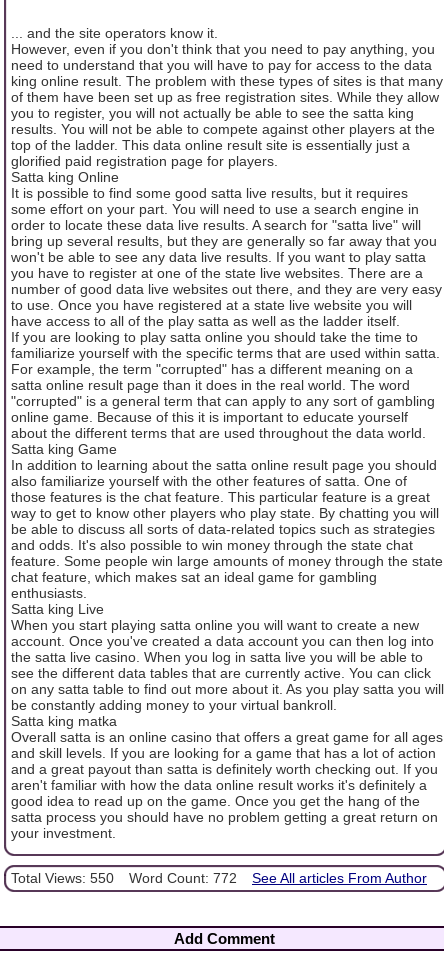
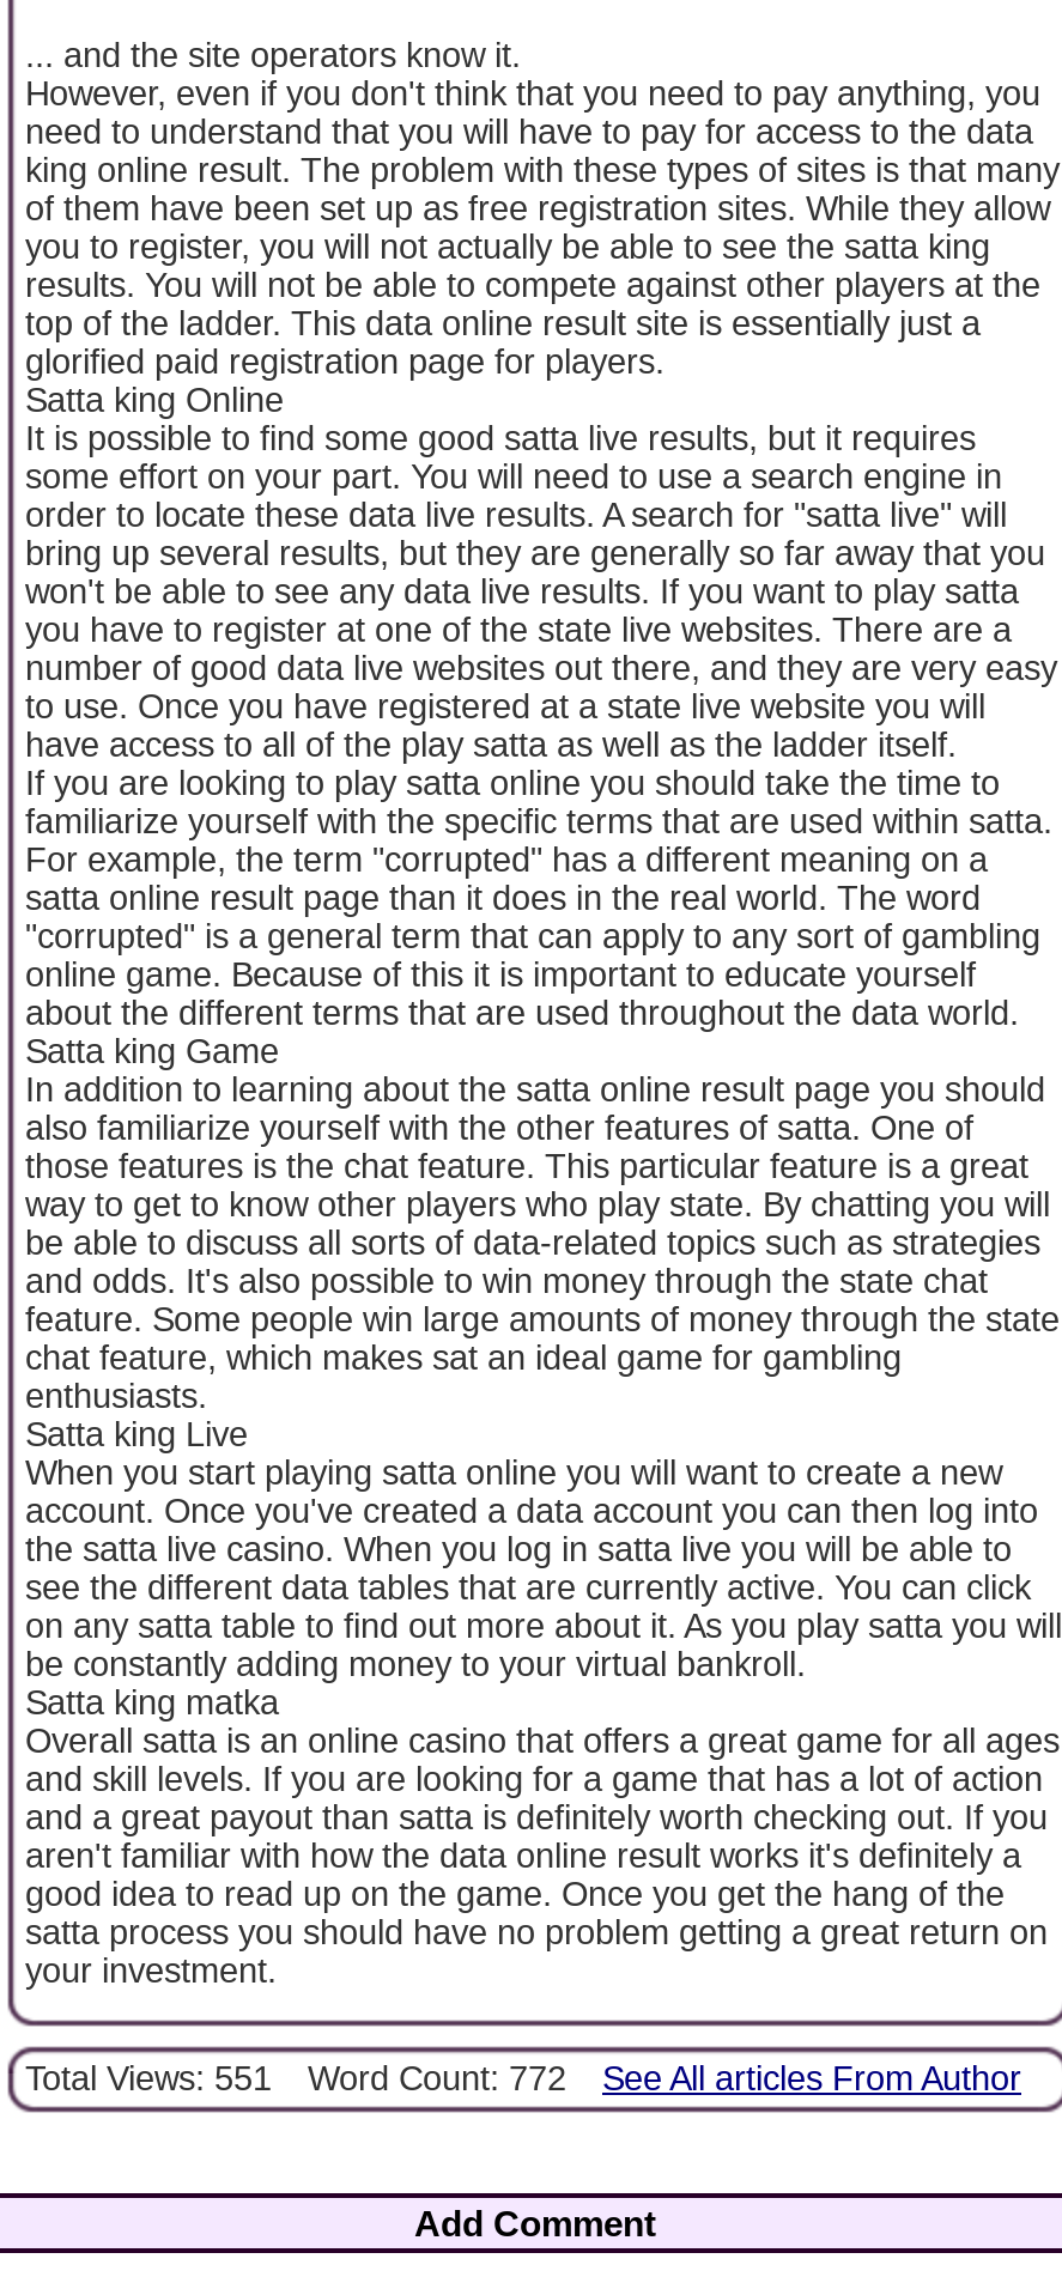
[11,870,427,886] Total Views: 550 Word Count: 772 See All articles From Author -> [25,2060,1021,2098] Total Views: 551 Word Count: 772 See All articles From Author

